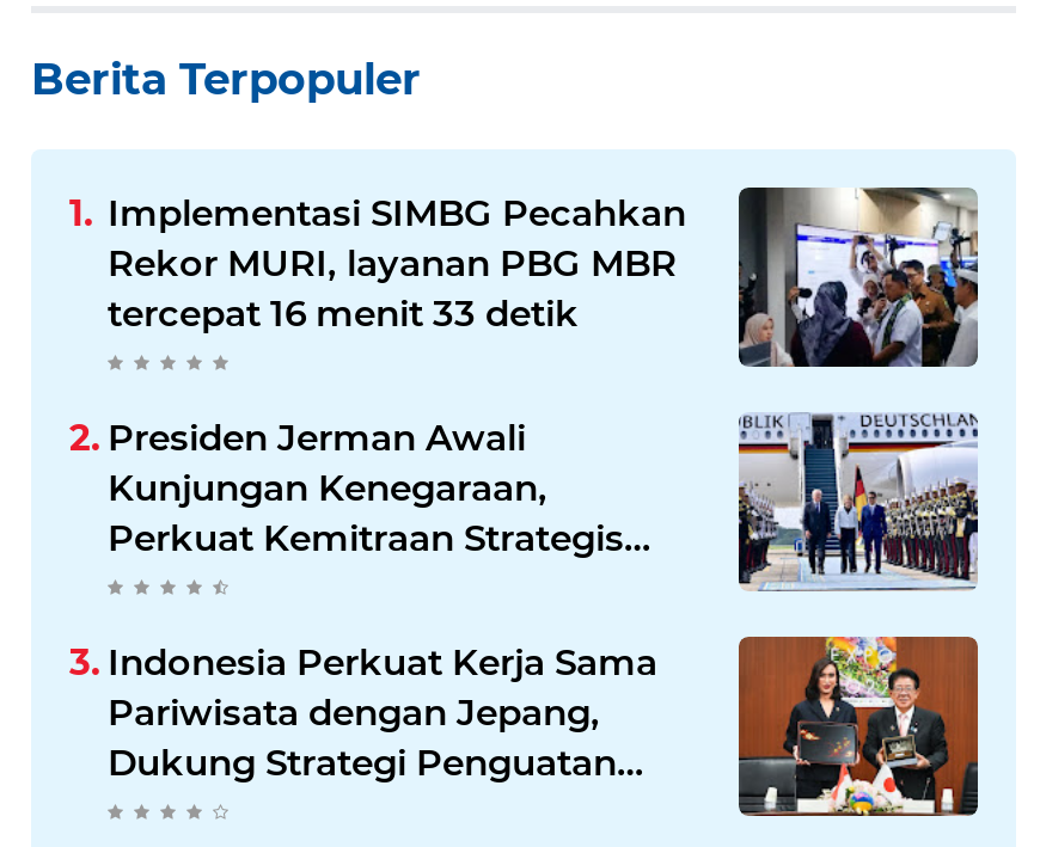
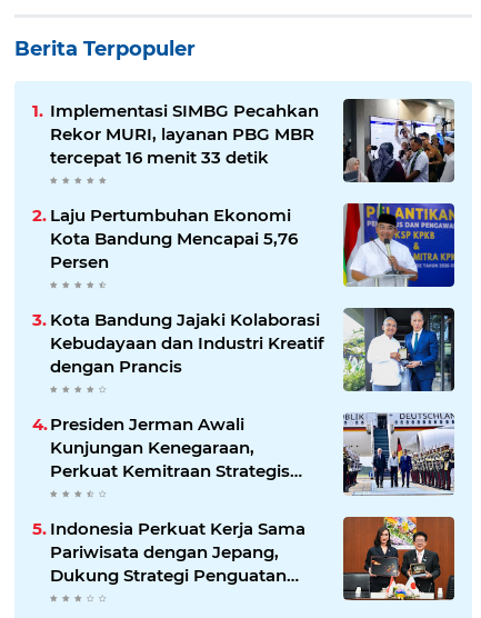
none -> [50,202,455,377] [image] | Laju Pertumbuhan Ekonomi | Kota Bandung Mencapai 5,76 | Persen | Kota Bandung Jajaki Kolaborasi | Kebudayaan dan Industri Kreatif | dengan Prancis
none -> [342,307,455,392] [image]

